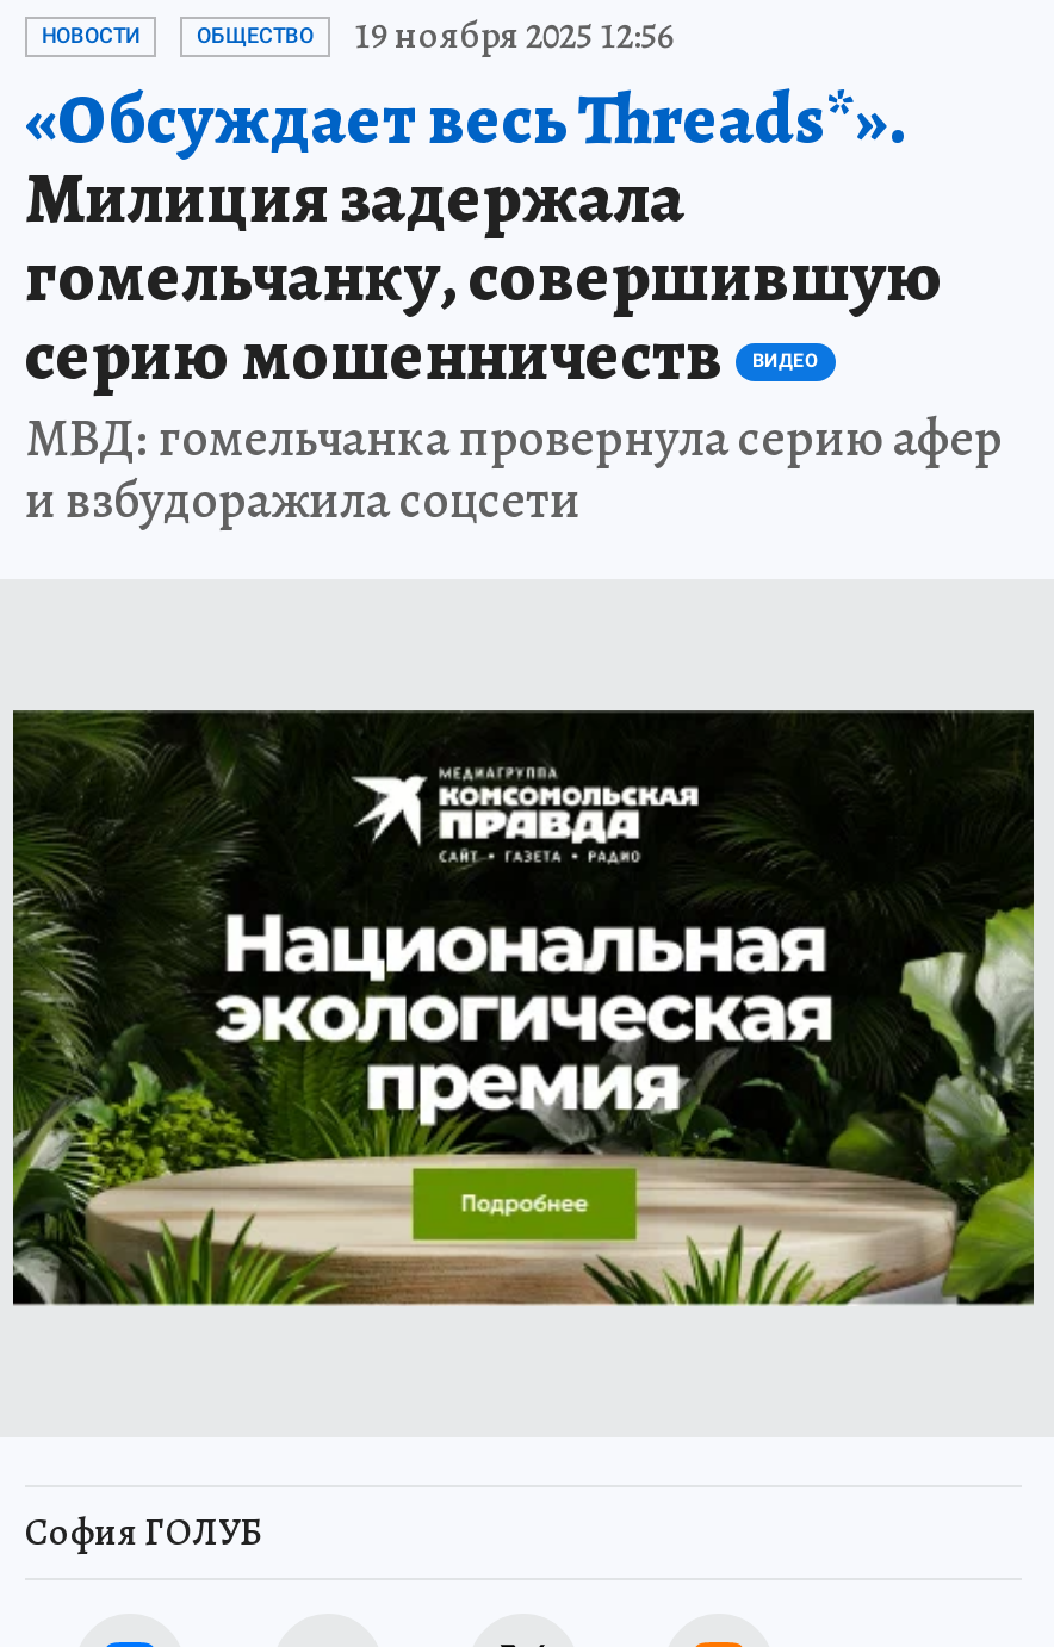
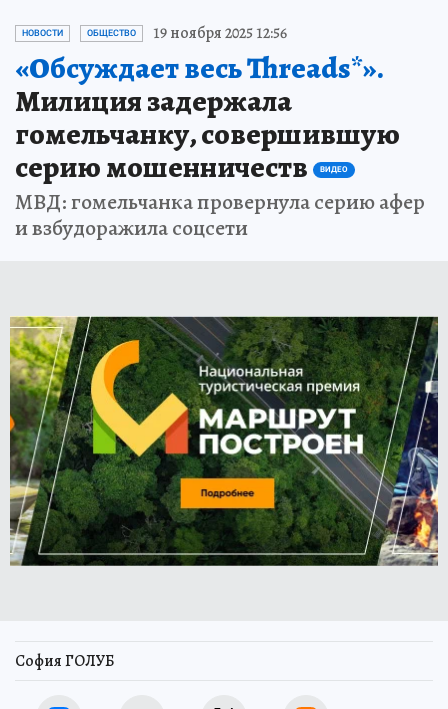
[11,708,1036,1306] [image] -> [9,316,439,567] [image]

